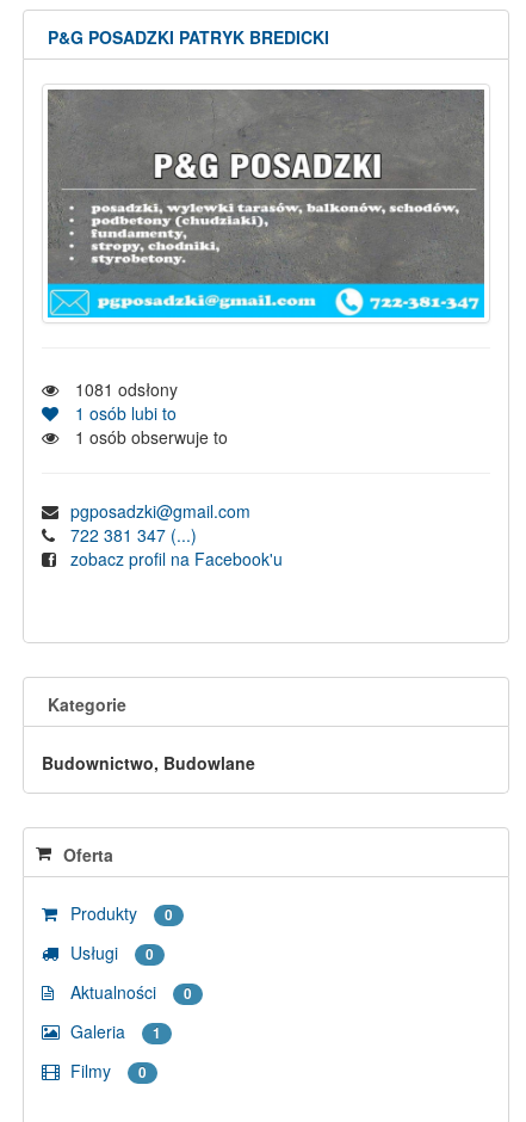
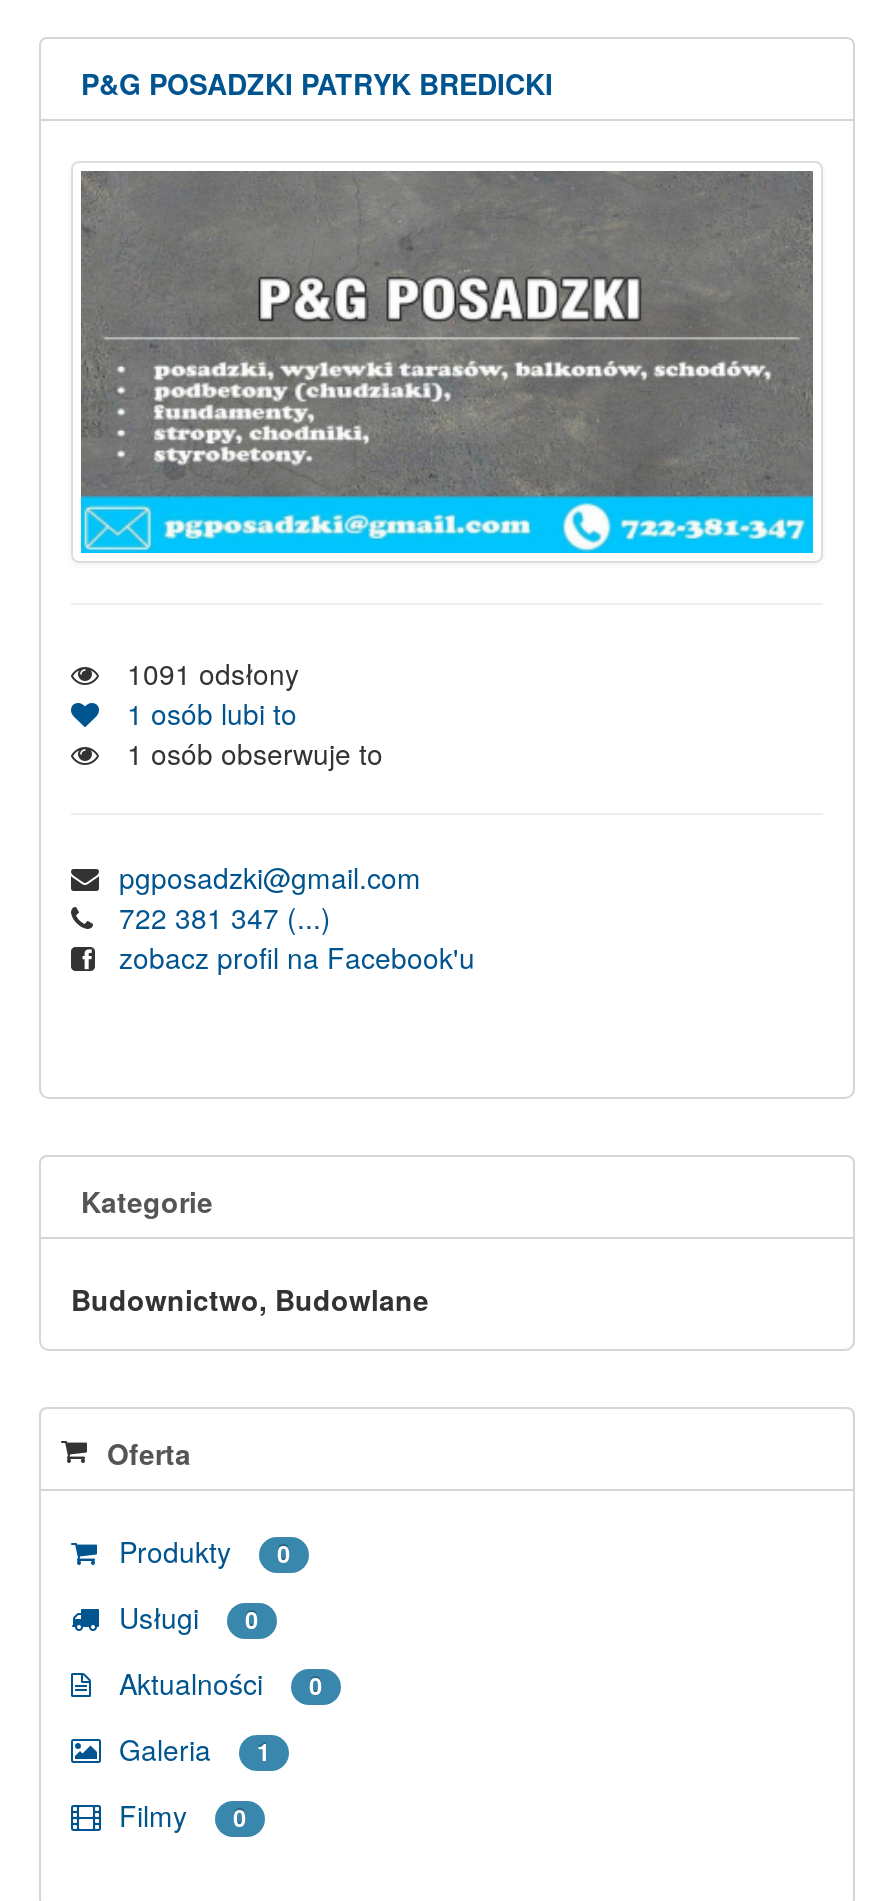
[66,377,178,401] 1081 odsłony -> [111,652,299,692] 1091 odsłony

